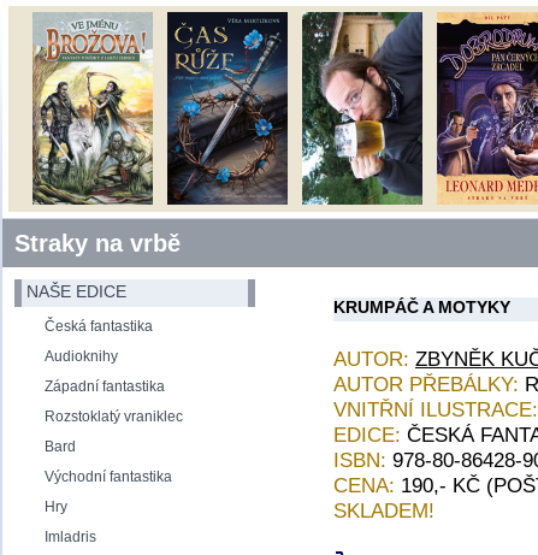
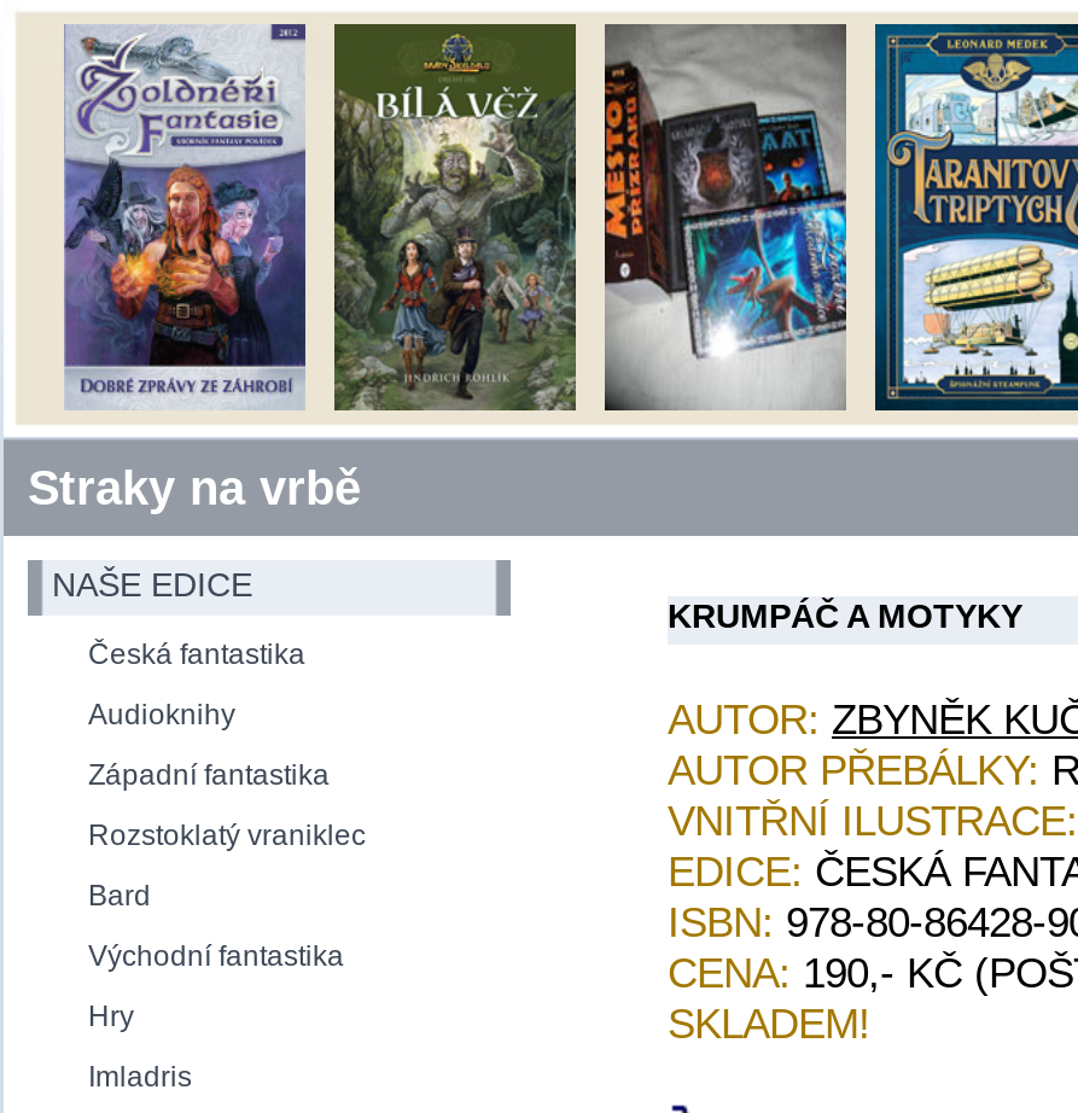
[31,13,154,206] [image] -> [64,24,308,410] [image]
[167,12,289,205] [image] -> [334,24,578,410] [image]
[302,12,424,206] [image] -> [602,22,849,413] [image]
[436,12,534,205] [image] -> [873,22,1071,413] [image]

